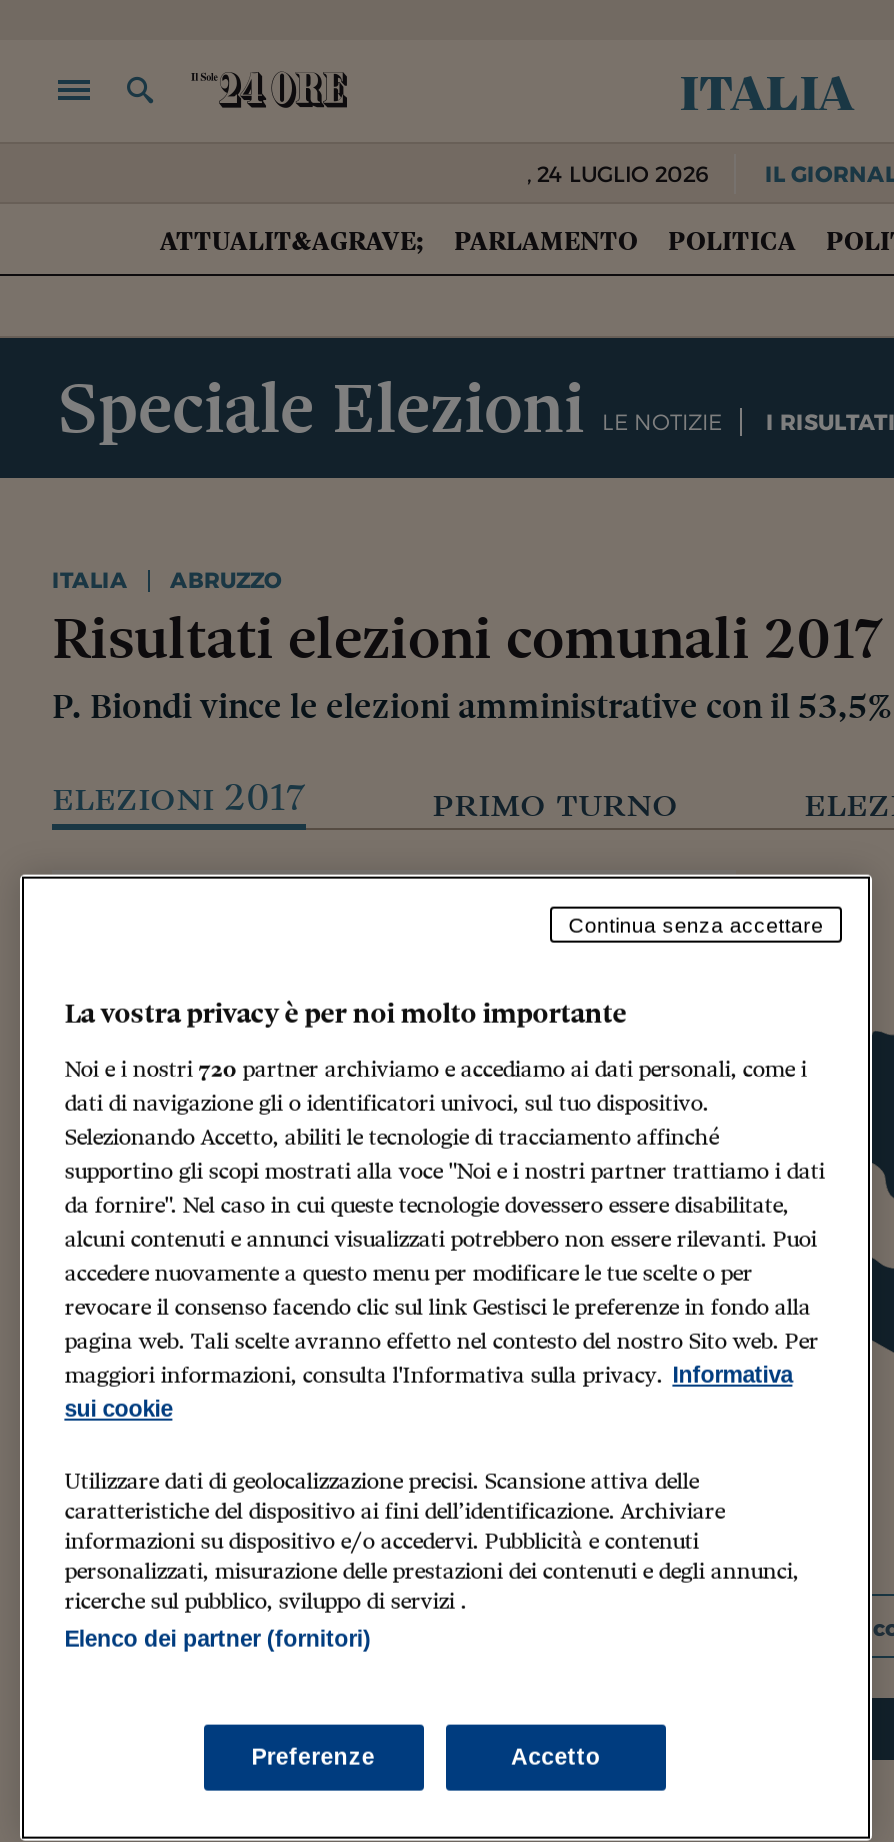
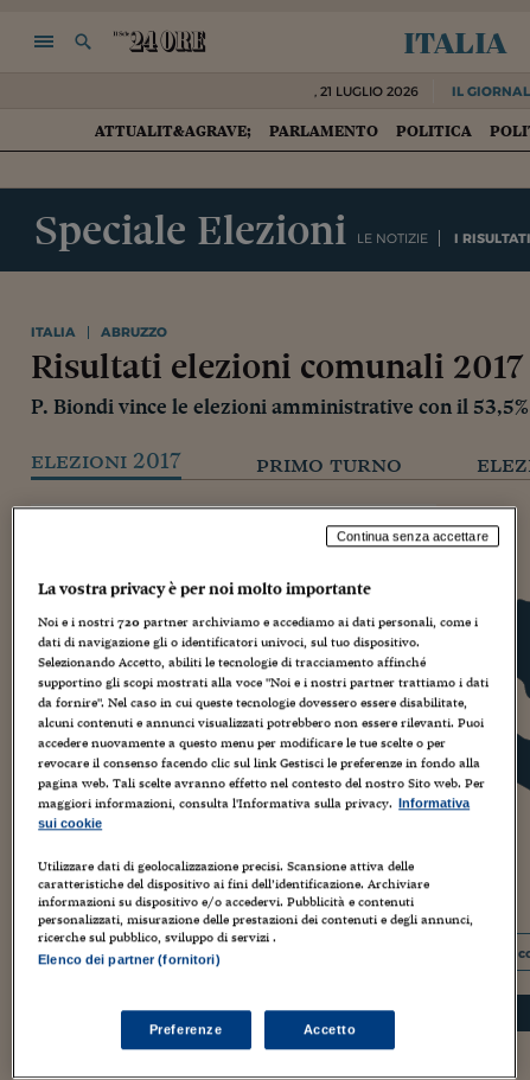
[527,160,709,188] , 24 LUGLIO 2026 -> [314,83,419,100] , 21 LUGLIO 2026

